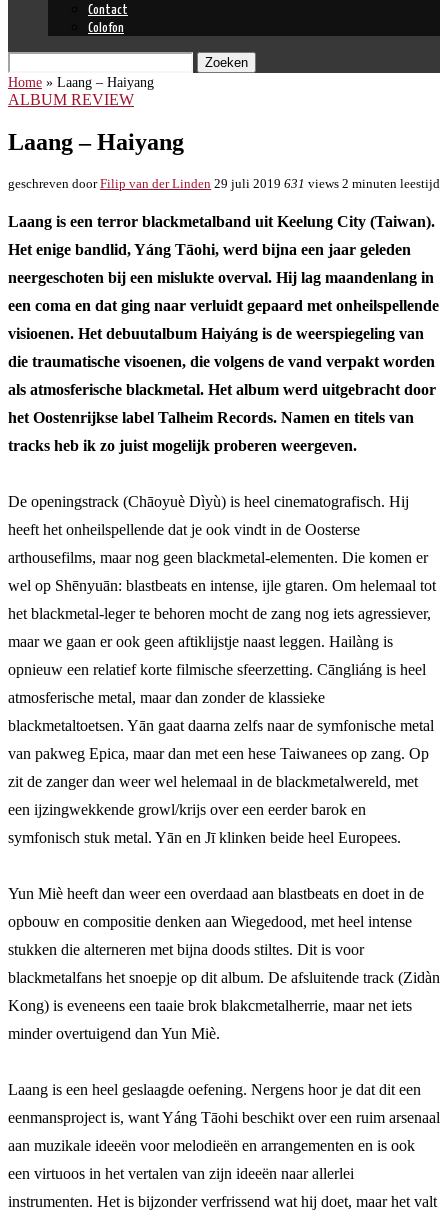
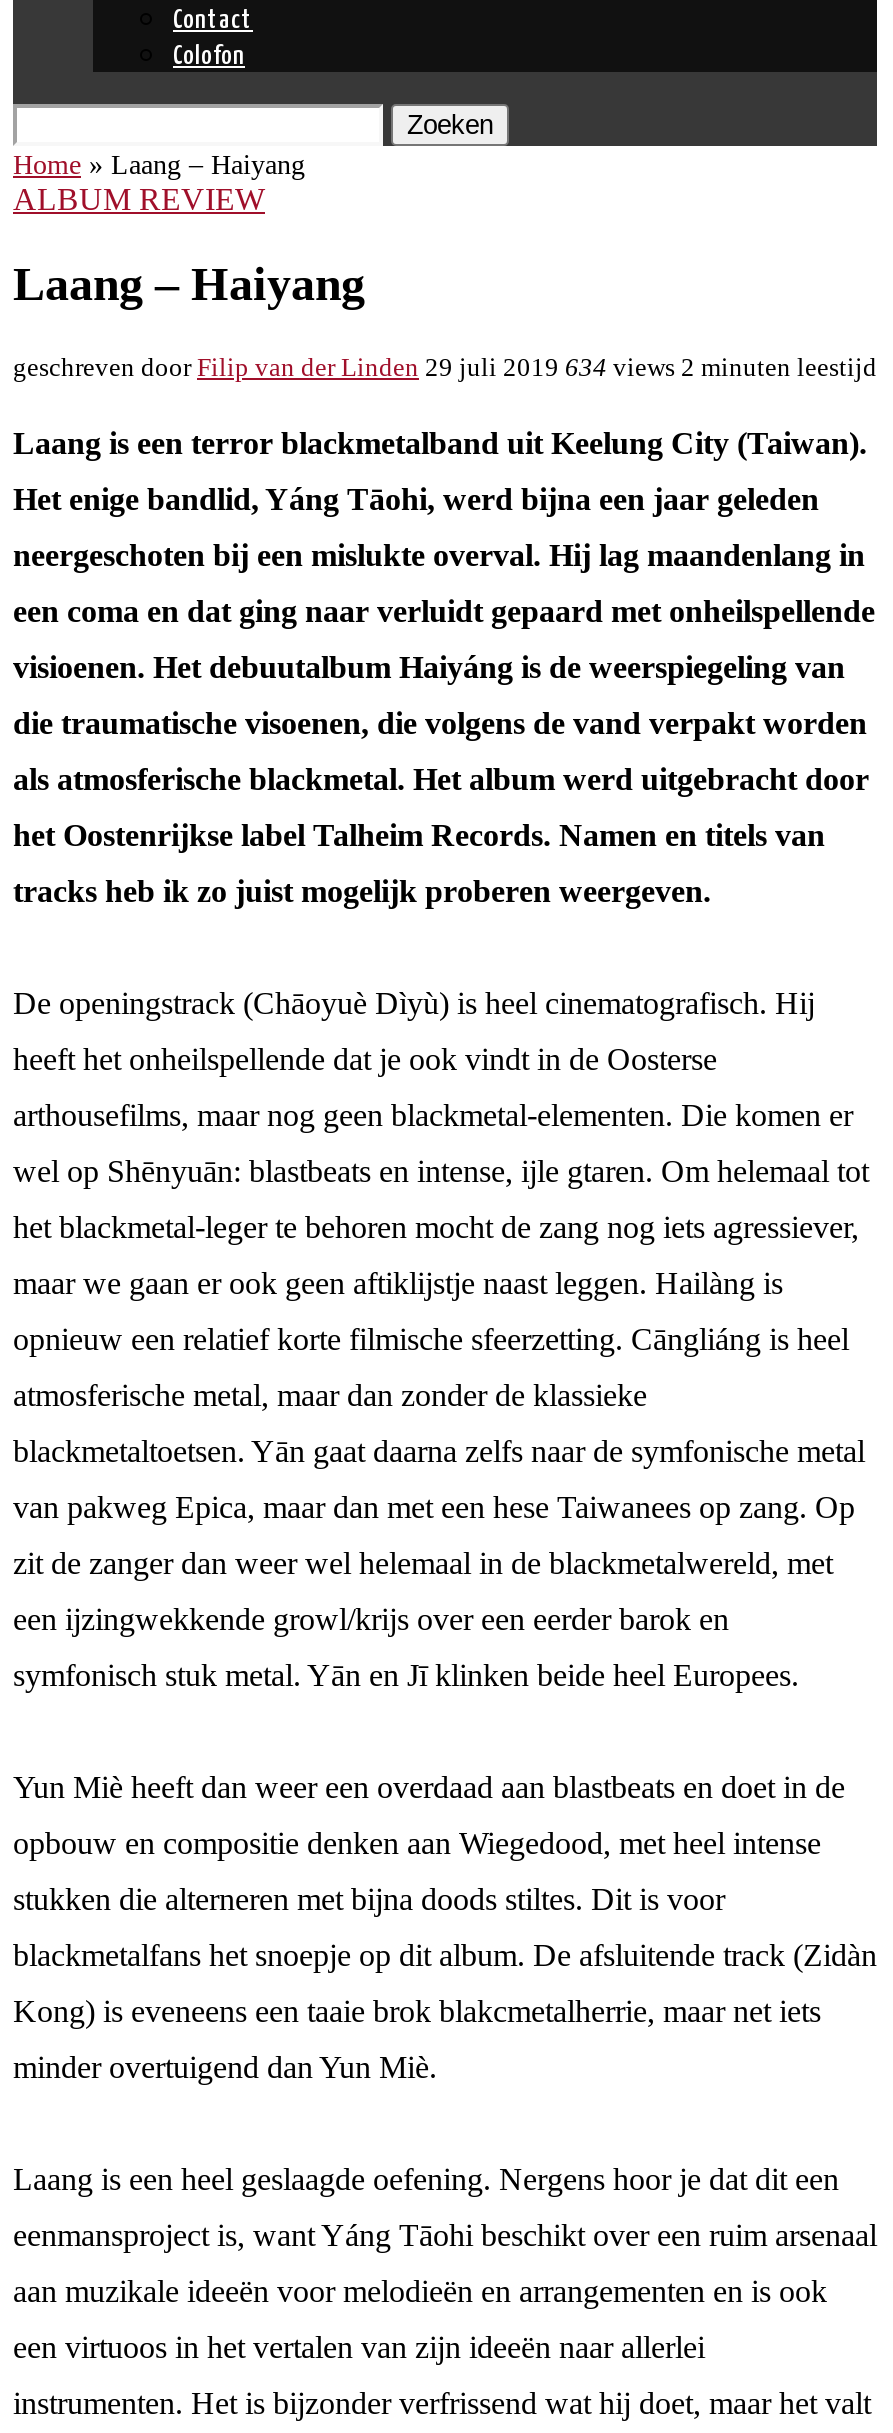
[8,176,440,191] geschreven door Filip van der Linden 29 juli 2019 631 views 2 minuten leestijd -> [13,352,877,382] geschreven door Filip van der Linden 29 juli 2019 634 views 2 minuten leestijd

